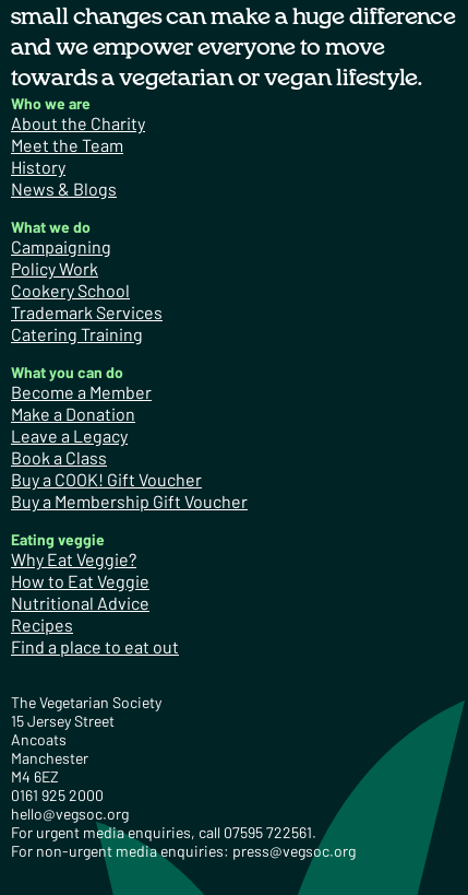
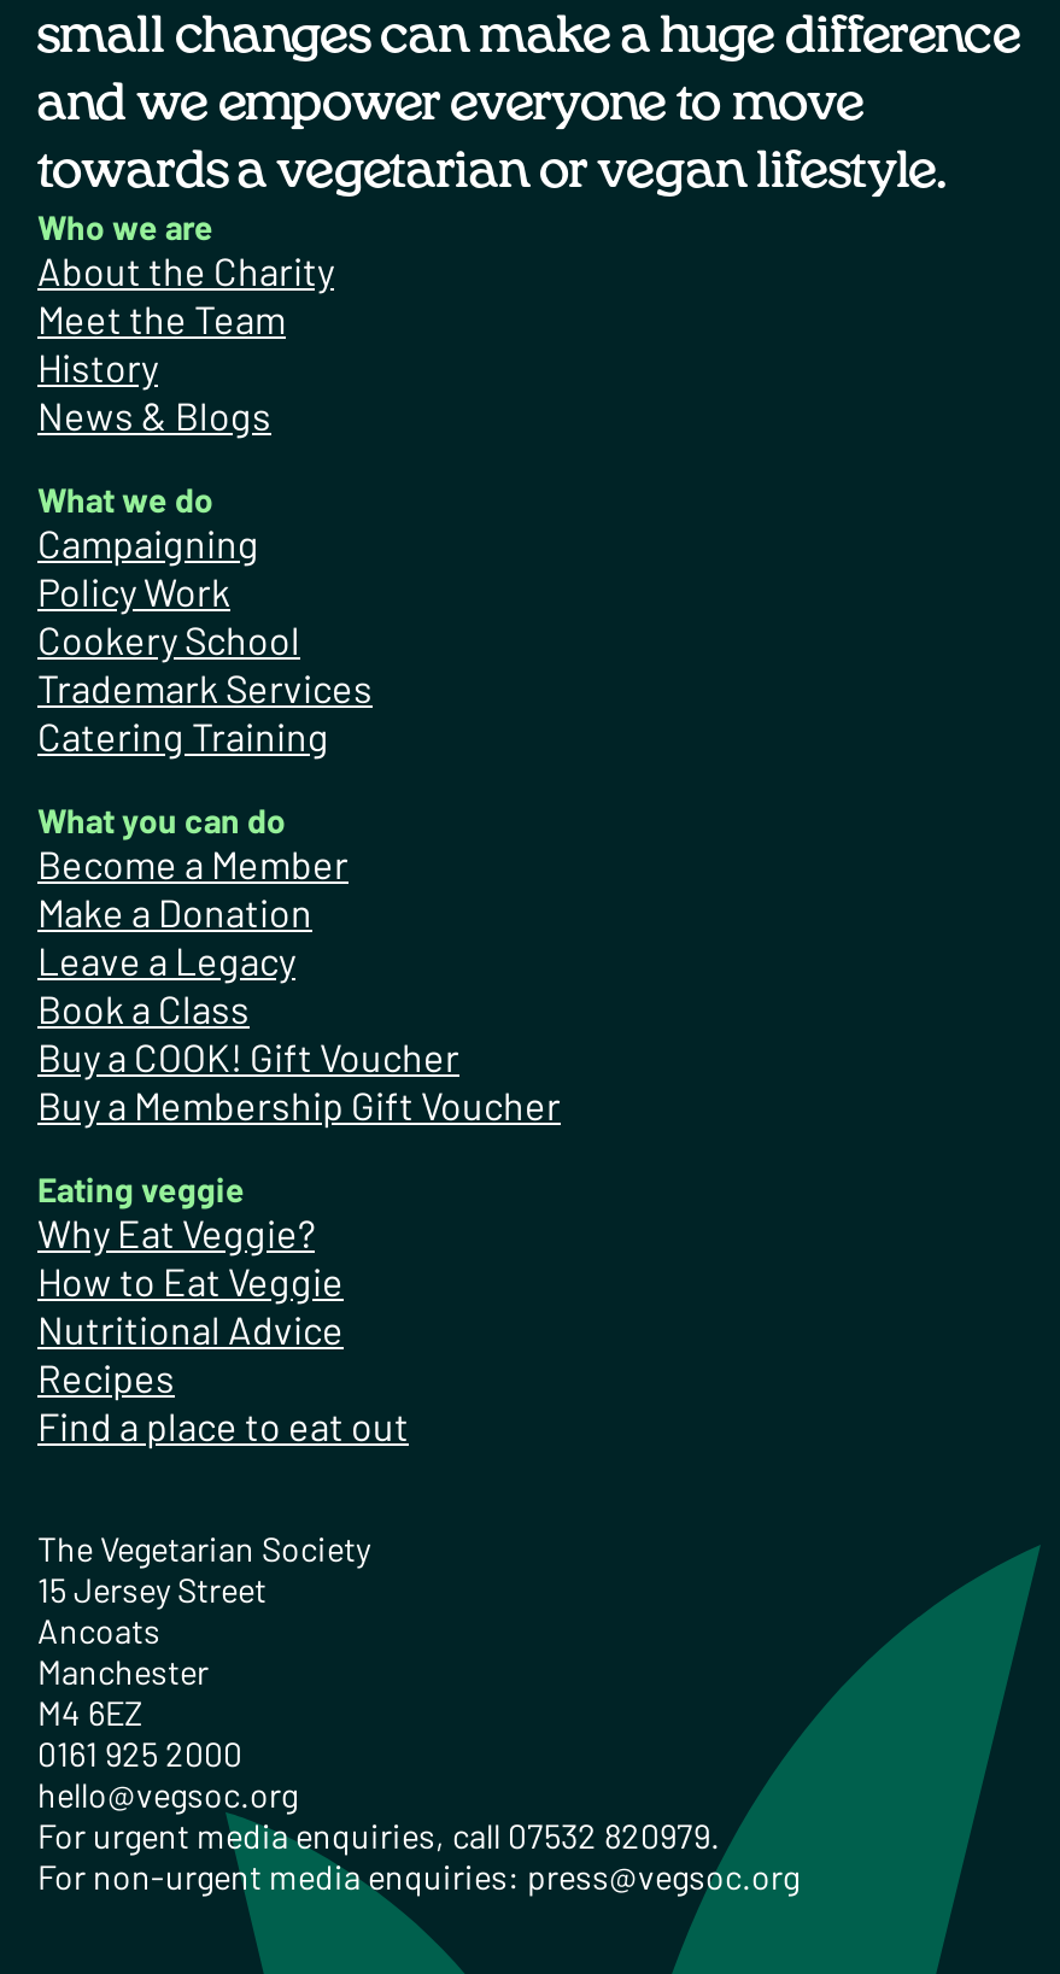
[11,823,316,841] For urgent media enquiries, call 07595 722561. -> [37,1815,720,1856] For urgent media enquiries, call 07532 820979.

